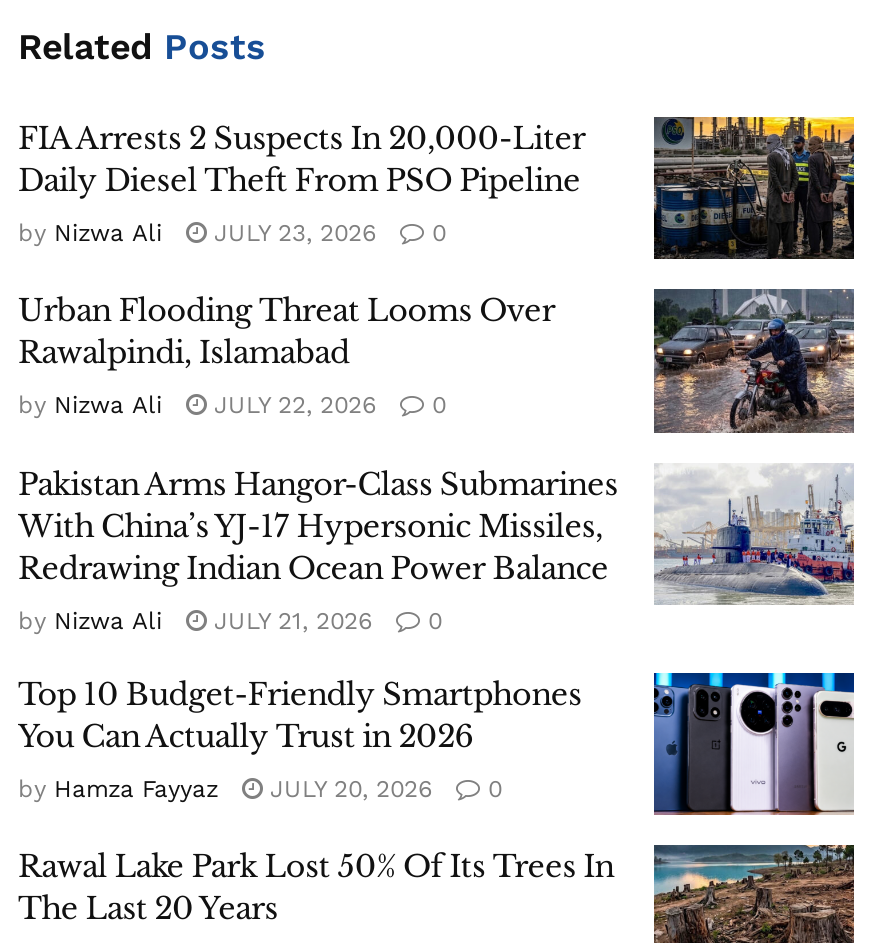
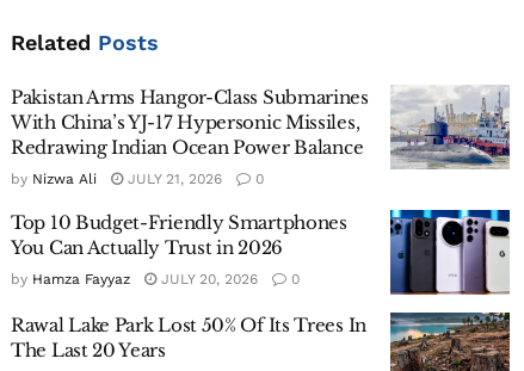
[18,115,856,420] [image] | FIA Arrests 2 Suspects In 20,000-Liter | Daily Diesel Theft From PSO Pipeline | by Nizwa Ali | JULY 23, 2026 | 0 | Urban Flooding Threat Looms Over | Rawalpindi, Islamabad | by Nizwa Ali | JULY 22, 2026 | 0 -> none
[652,287,856,435] [image] -> none

